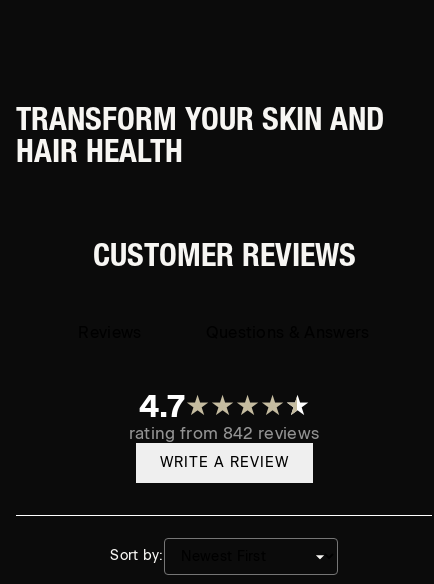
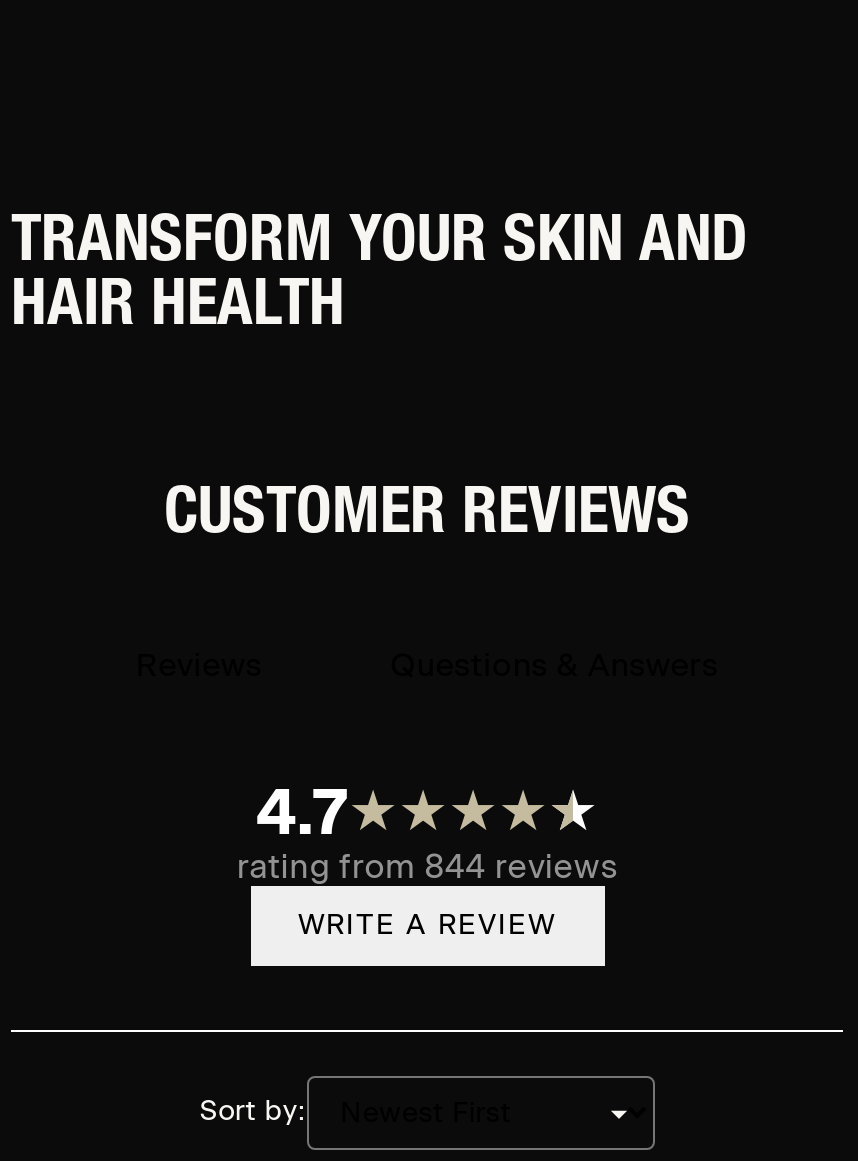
[129,423,319,443] rating from 842 reviews -> [237,846,617,886] rating from 844 reviews

